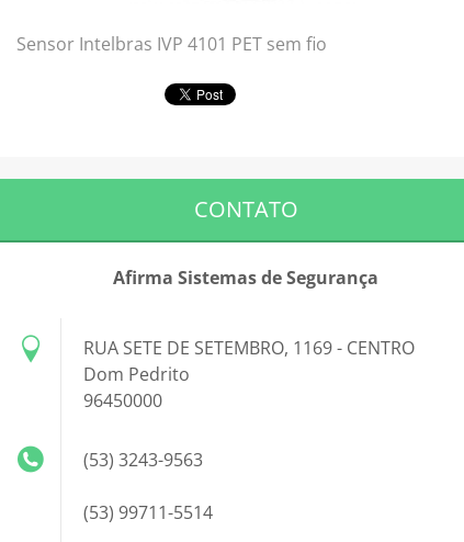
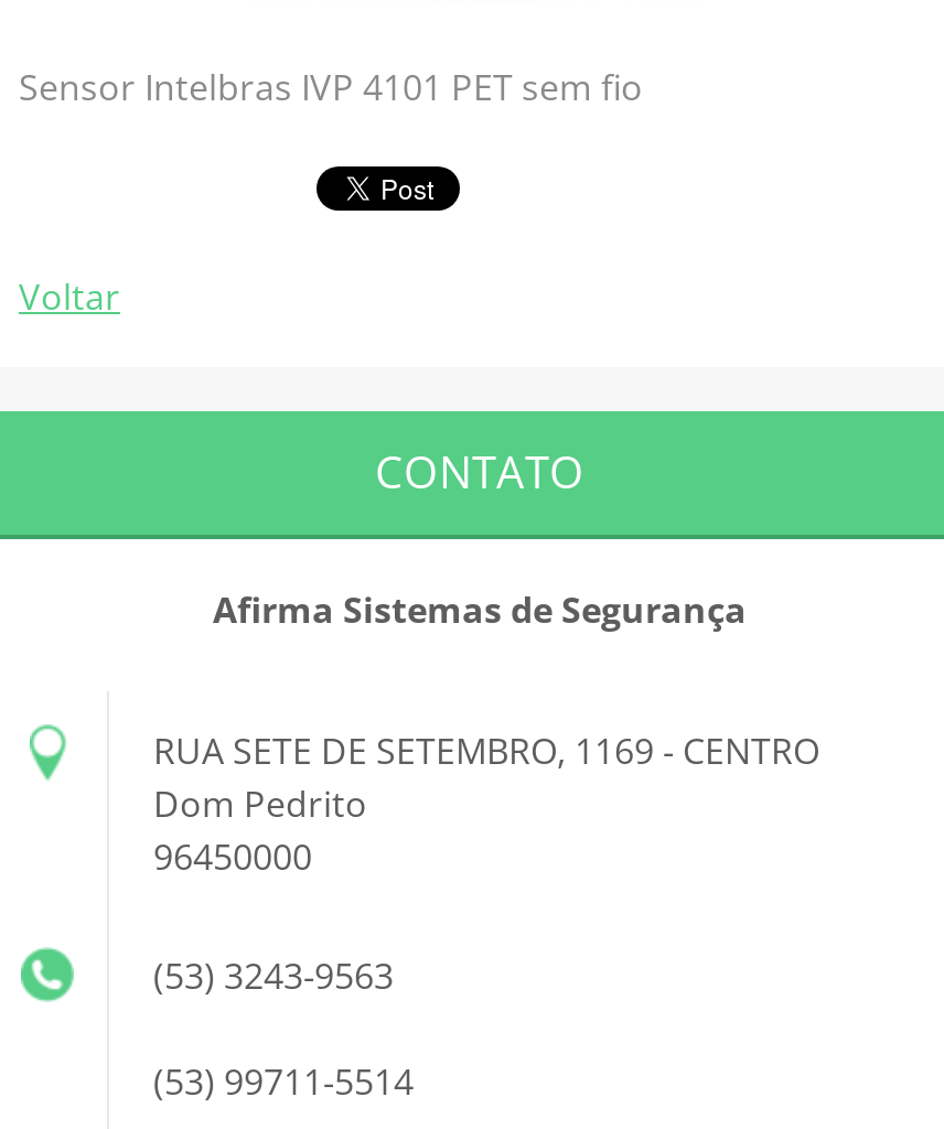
none -> [19,272,120,321] Voltar

